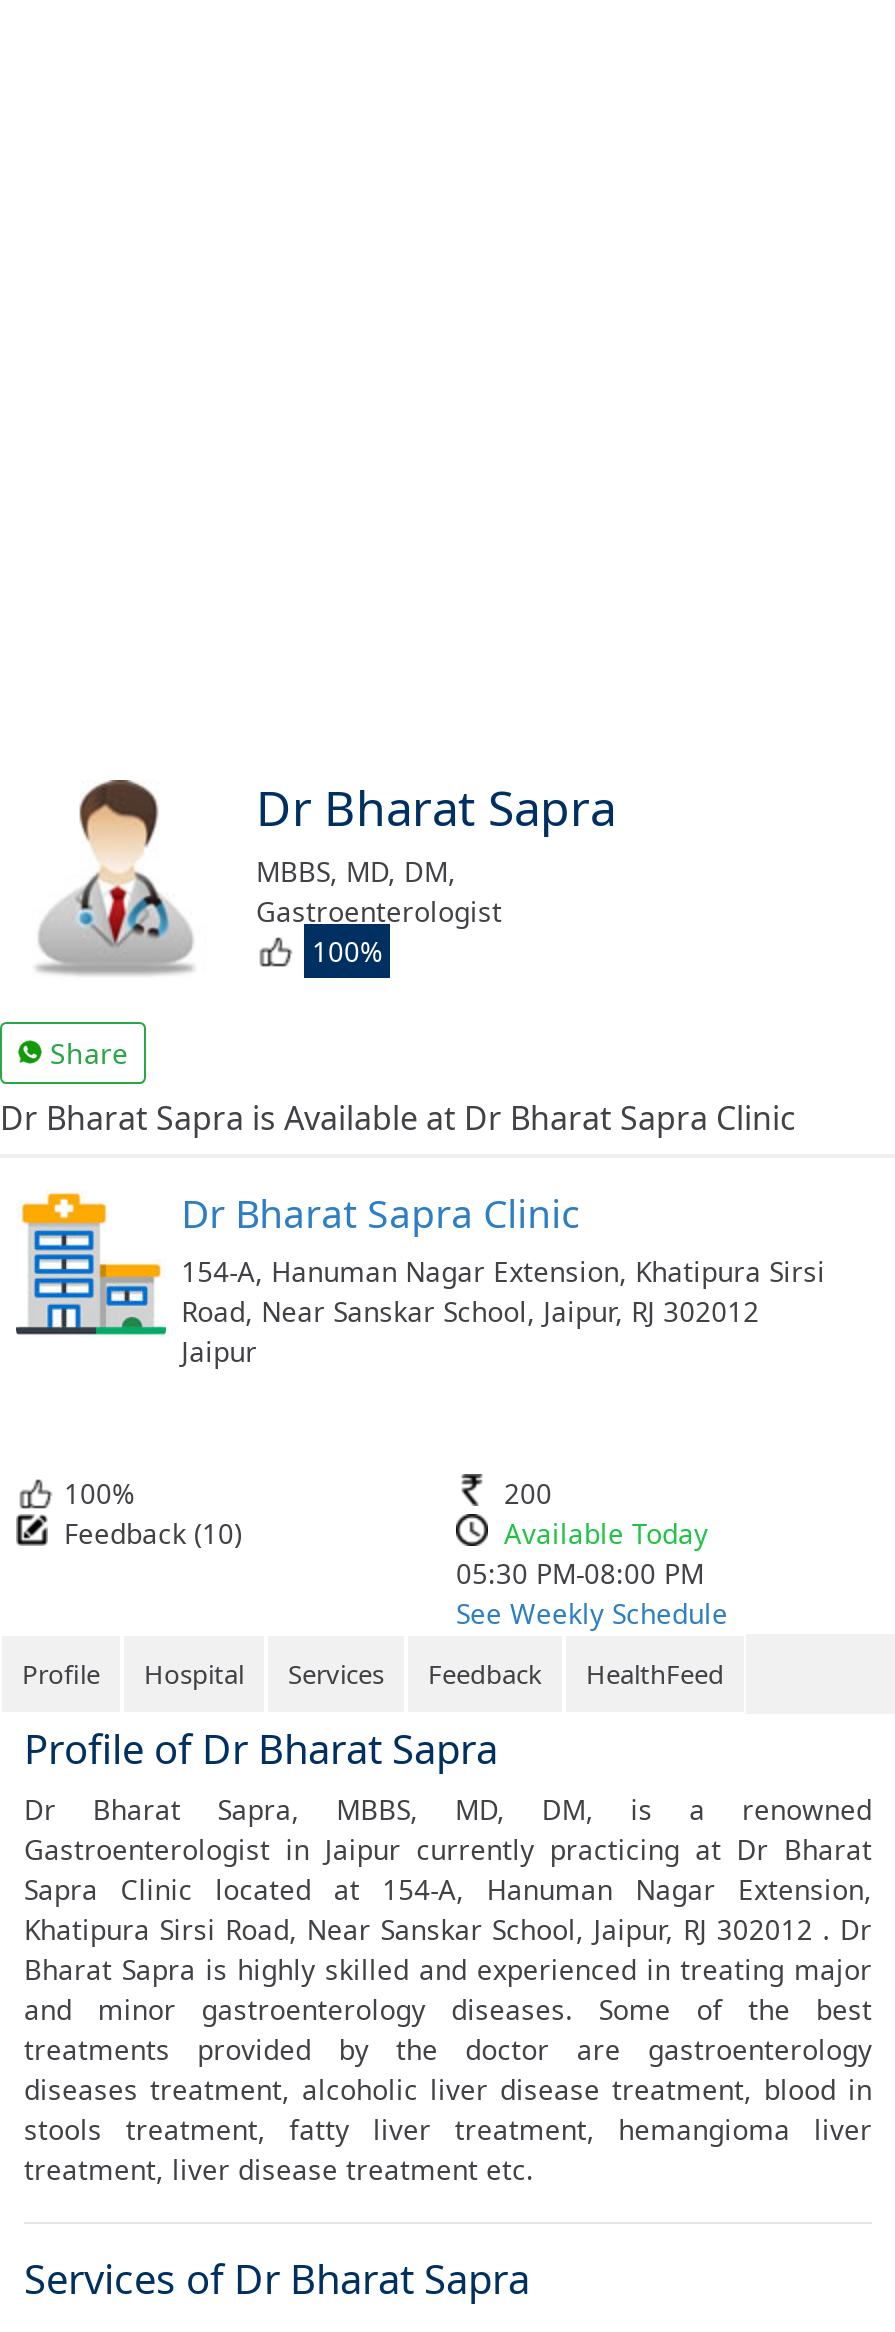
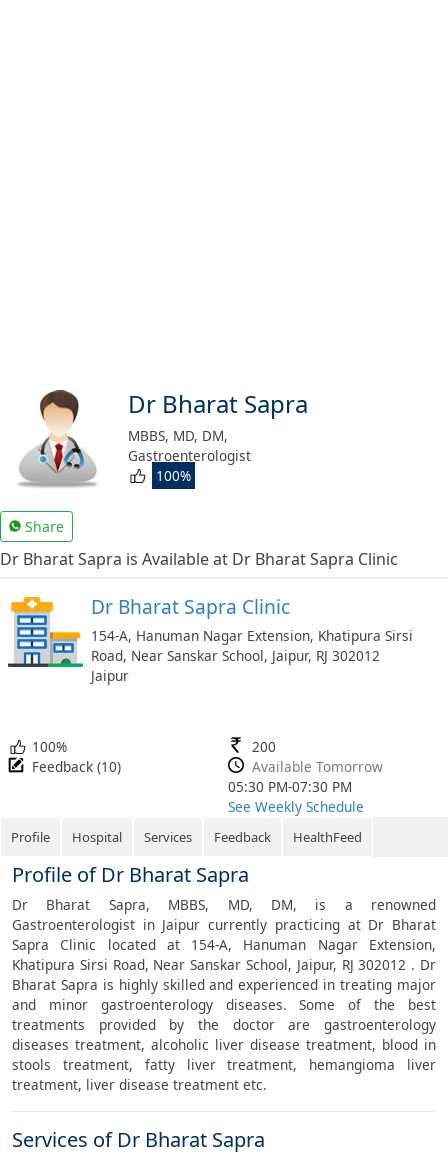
[504,1514,708,1552] Available Today -> [252,757,383,776] Available Tomorrow
[456,1554,704,1592] 05:30 PM-08:00 PM -> [228,777,352,796] 05:30 PM-07:30 PM

